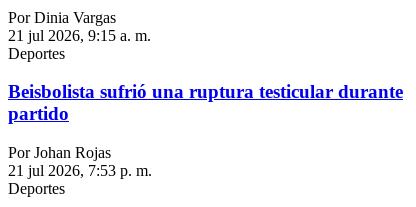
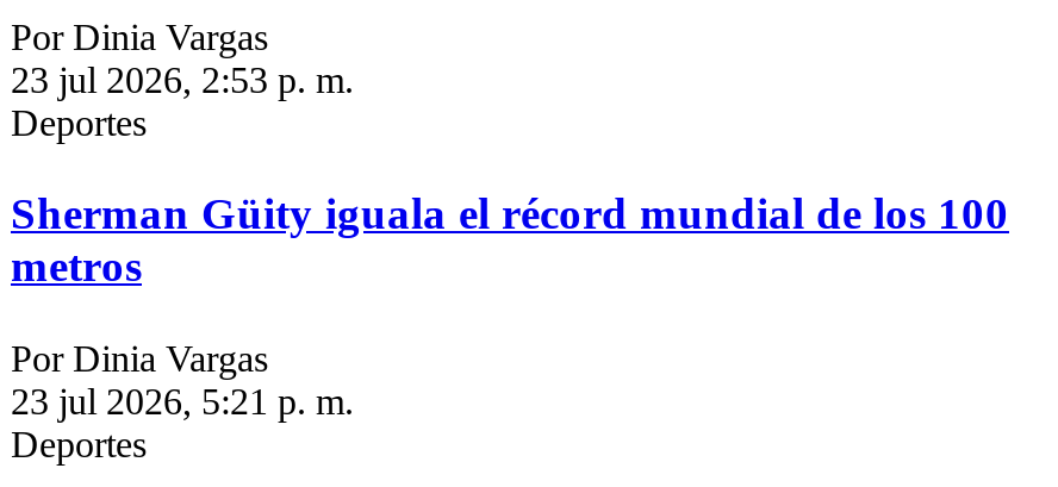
[8,27,151,44] 21 jul 2026, 9:15 a. m. -> [11,59,354,99] 23 jul 2026, 2:53 p. m.
[8,81,403,124] Beisbolista sufrió una ruptura testicular durante | partido -> [11,189,1009,291] Sherman Güity iguala el récord mundial de los 100 | metros
[8,144,152,179] Por Johan Rojas | 21 jul 2026, 7:53 p. m. -> [11,338,354,422] Por Dinia Vargas | 23 jul 2026, 5:21 p. m.

